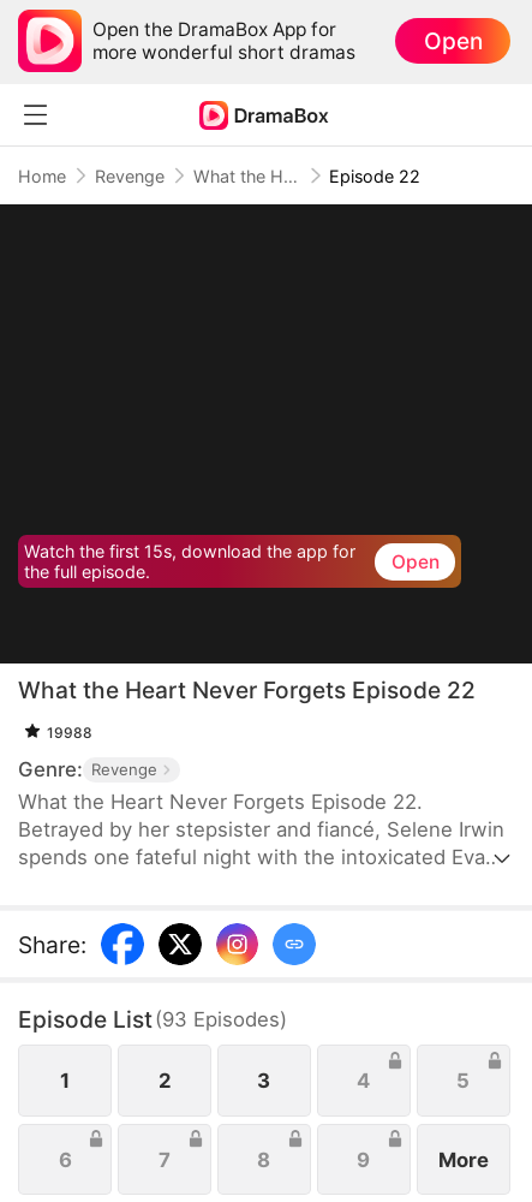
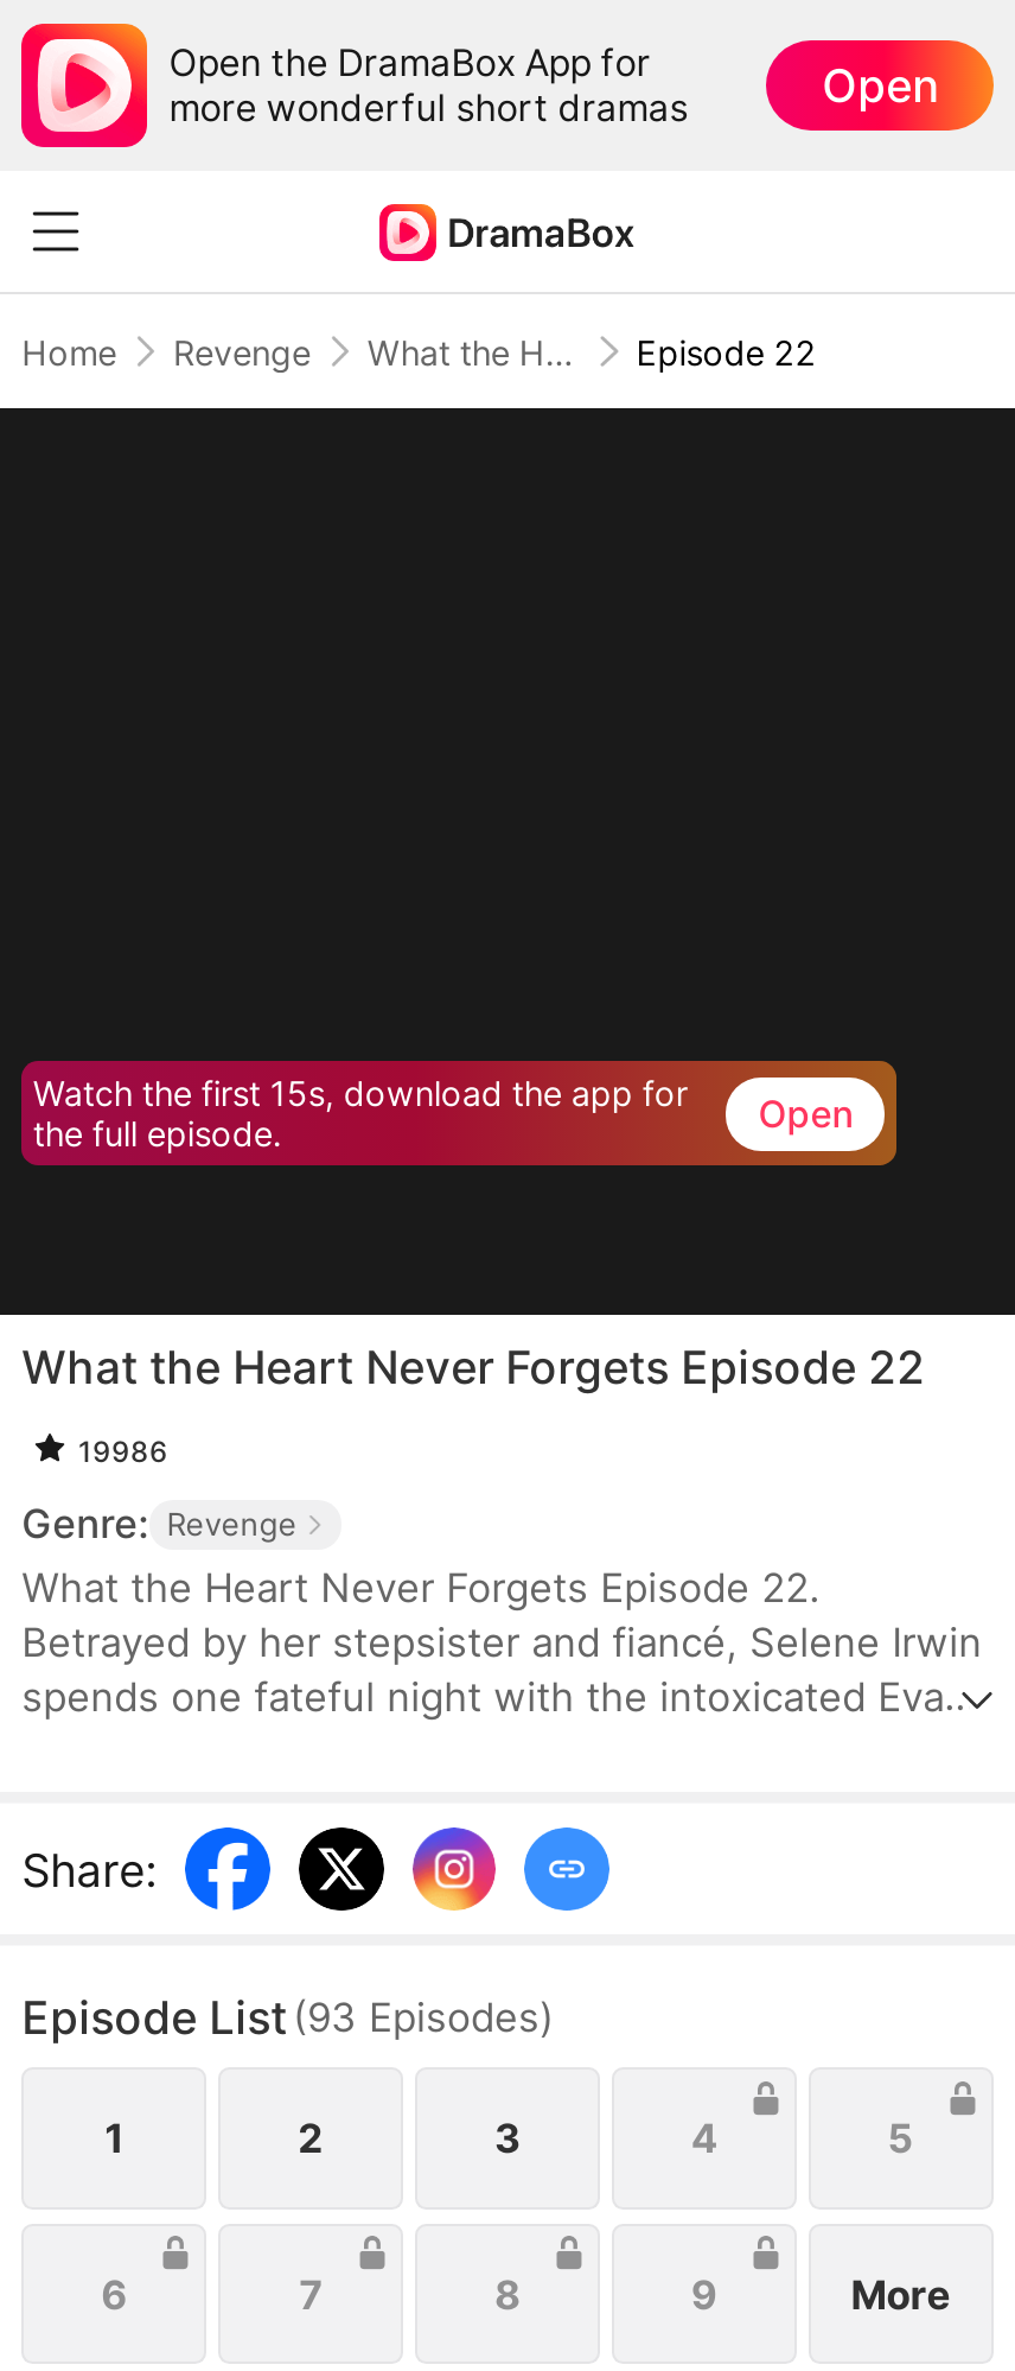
[47,723,92,741] 19988 -> [78,1433,168,1468] 19986

